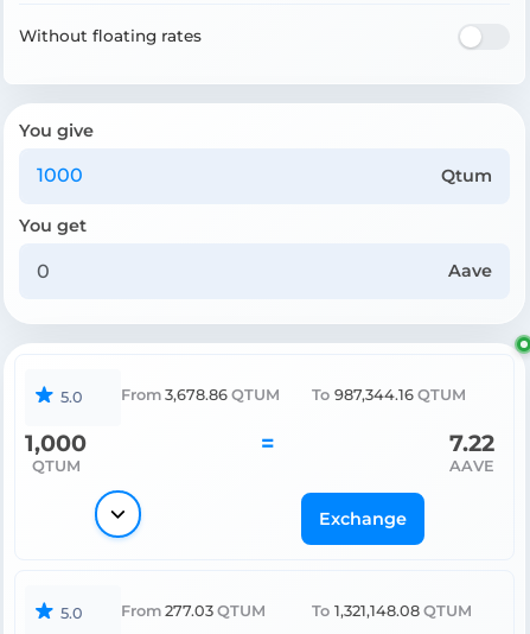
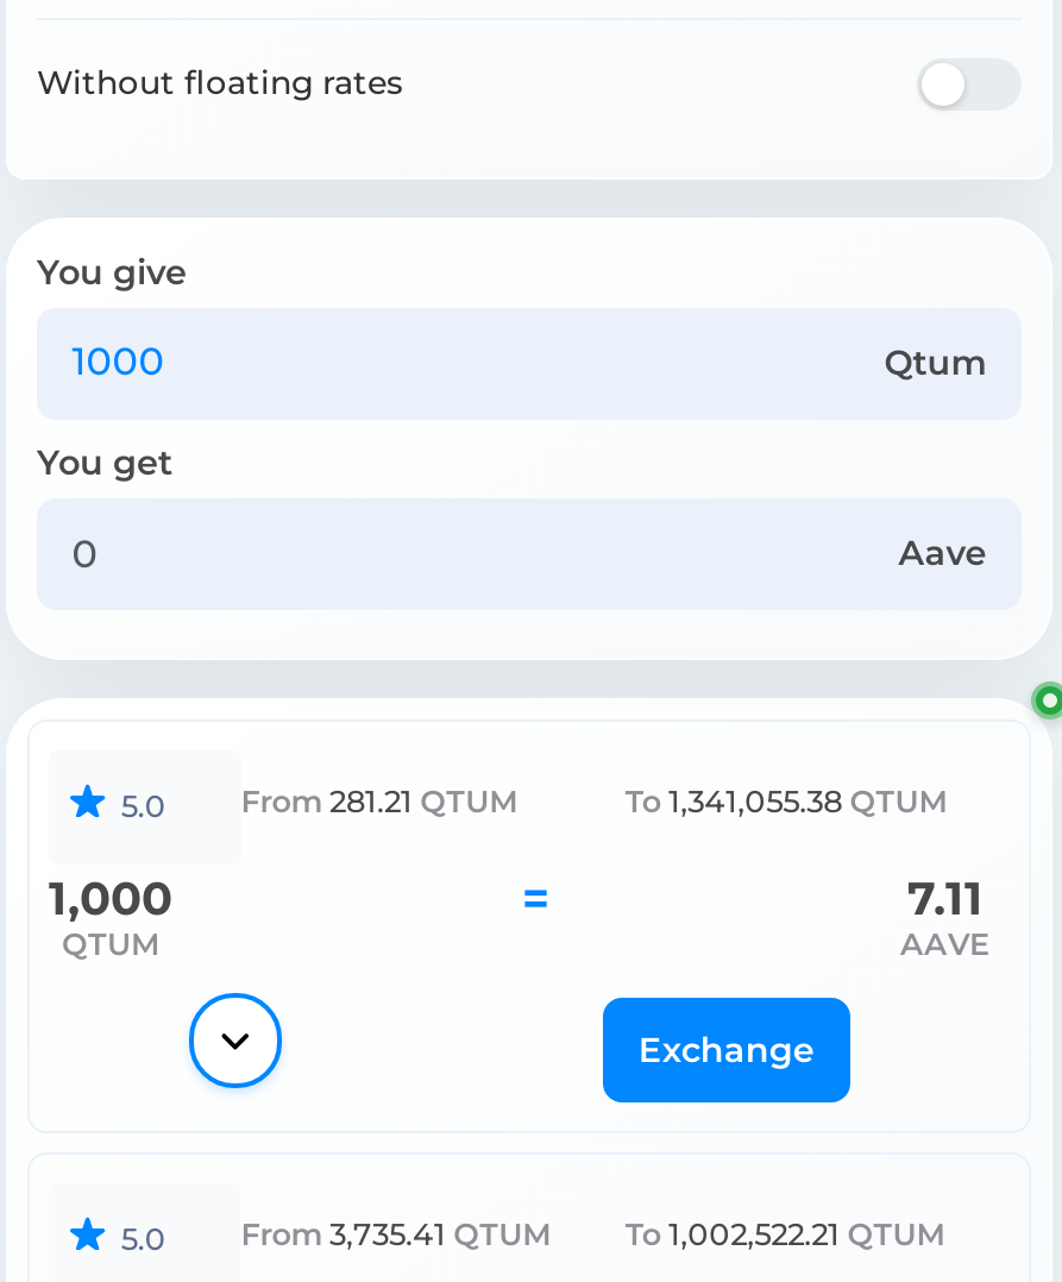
[121,386,280,404] From 3,678.86 QTUM -> [241,784,518,820] From 281.21 QTUM
[312,386,466,404] To 987,344.16 QTUM -> [625,784,947,820] To 1,341,055.38 QTUM
[449,429,494,457] 7.22 -> [907,870,984,927] 7.11
[121,602,266,620] From 277.03 QTUM -> [241,1217,551,1253] From 3,735.41 QTUM
[312,602,472,620] To 1,321,148.08 QTUM -> [625,1217,945,1253] To 1,002,522.21 QTUM

